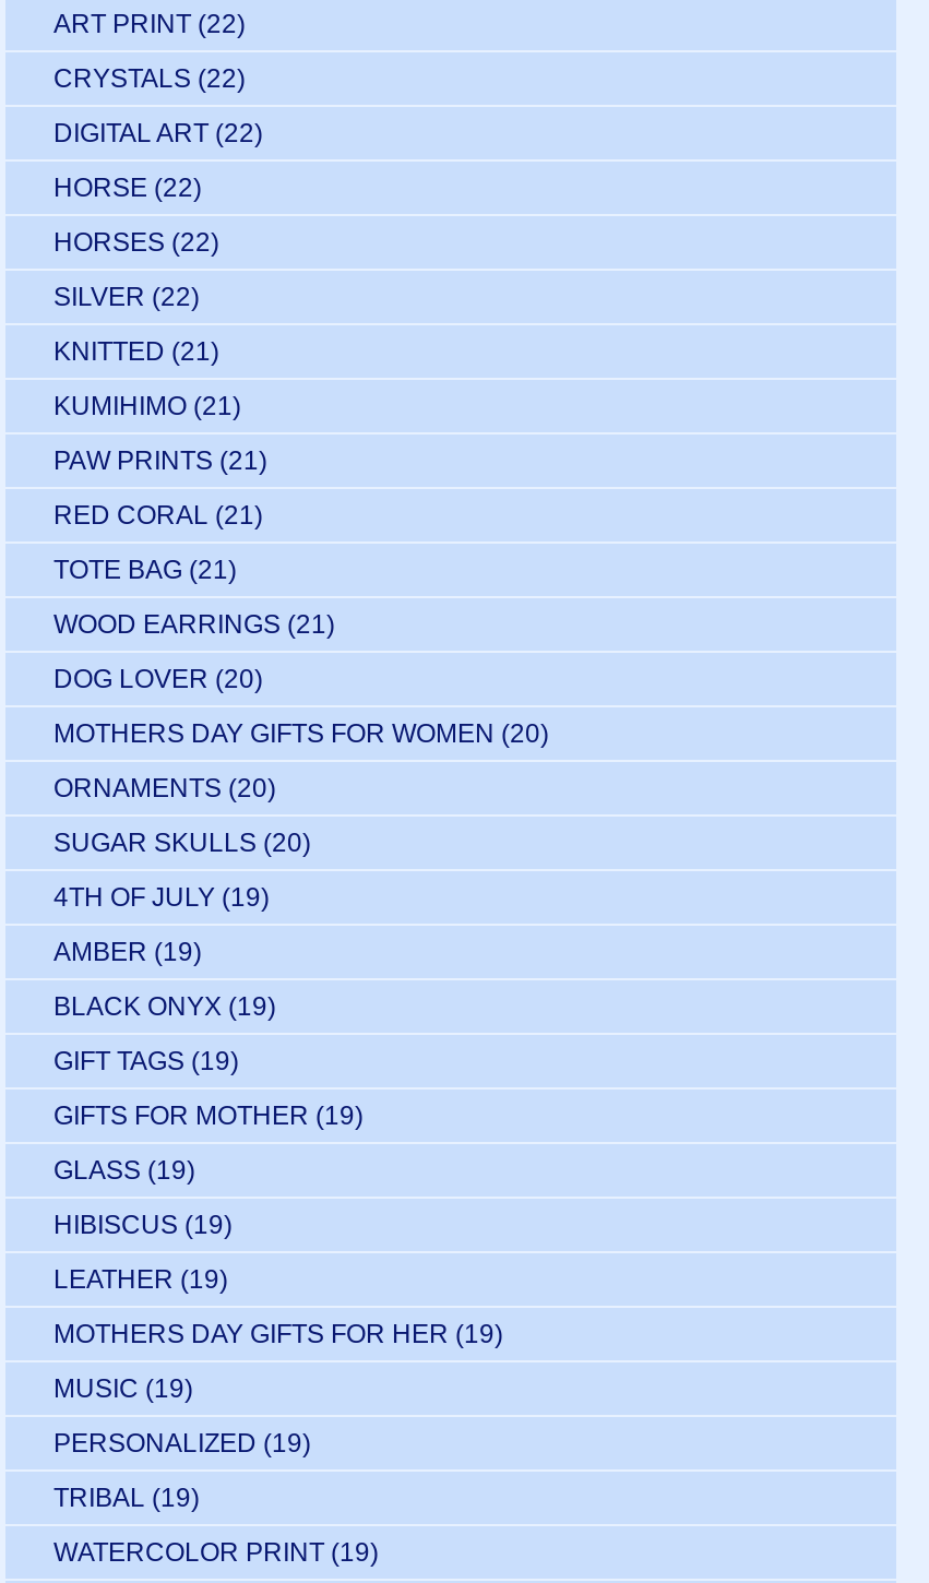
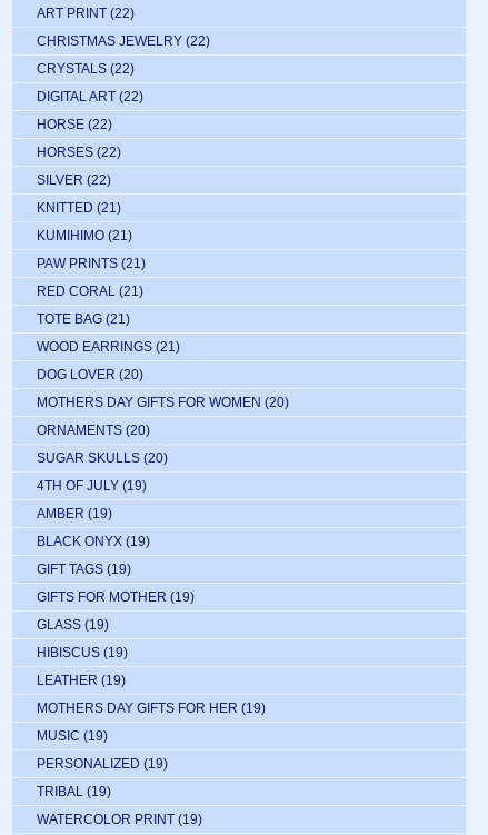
none -> [37,34,210,49] CHRISTMAS JEWELRY (22)

